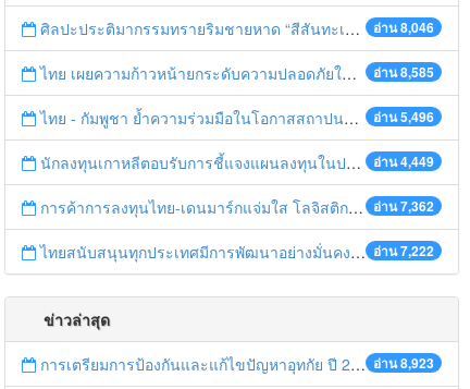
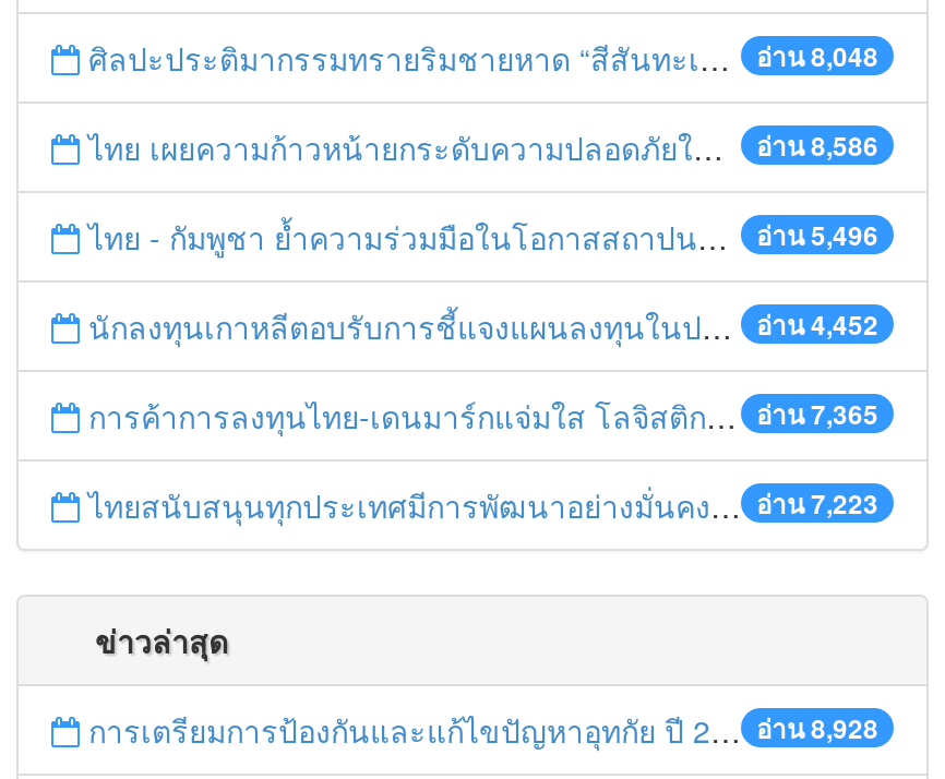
[373,17,434,37] อ่าน 8,046 -> [756,36,878,75] อ่าน 8,048
[373,62,434,82] อ่าน 8,585 -> [756,125,878,165] อ่าน 8,586
[373,151,434,171] อ่าน 4,449 -> [756,304,878,344] อ่าน 4,452
[373,196,434,216] อ่าน 7,362 -> [756,394,878,433] อ่าน 7,365
[373,241,434,260] อ่าน 7,222 -> [756,483,878,523] อ่าน 7,223
[373,353,434,373] อ่าน 8,923 -> [756,708,878,747] อ่าน 8,928

